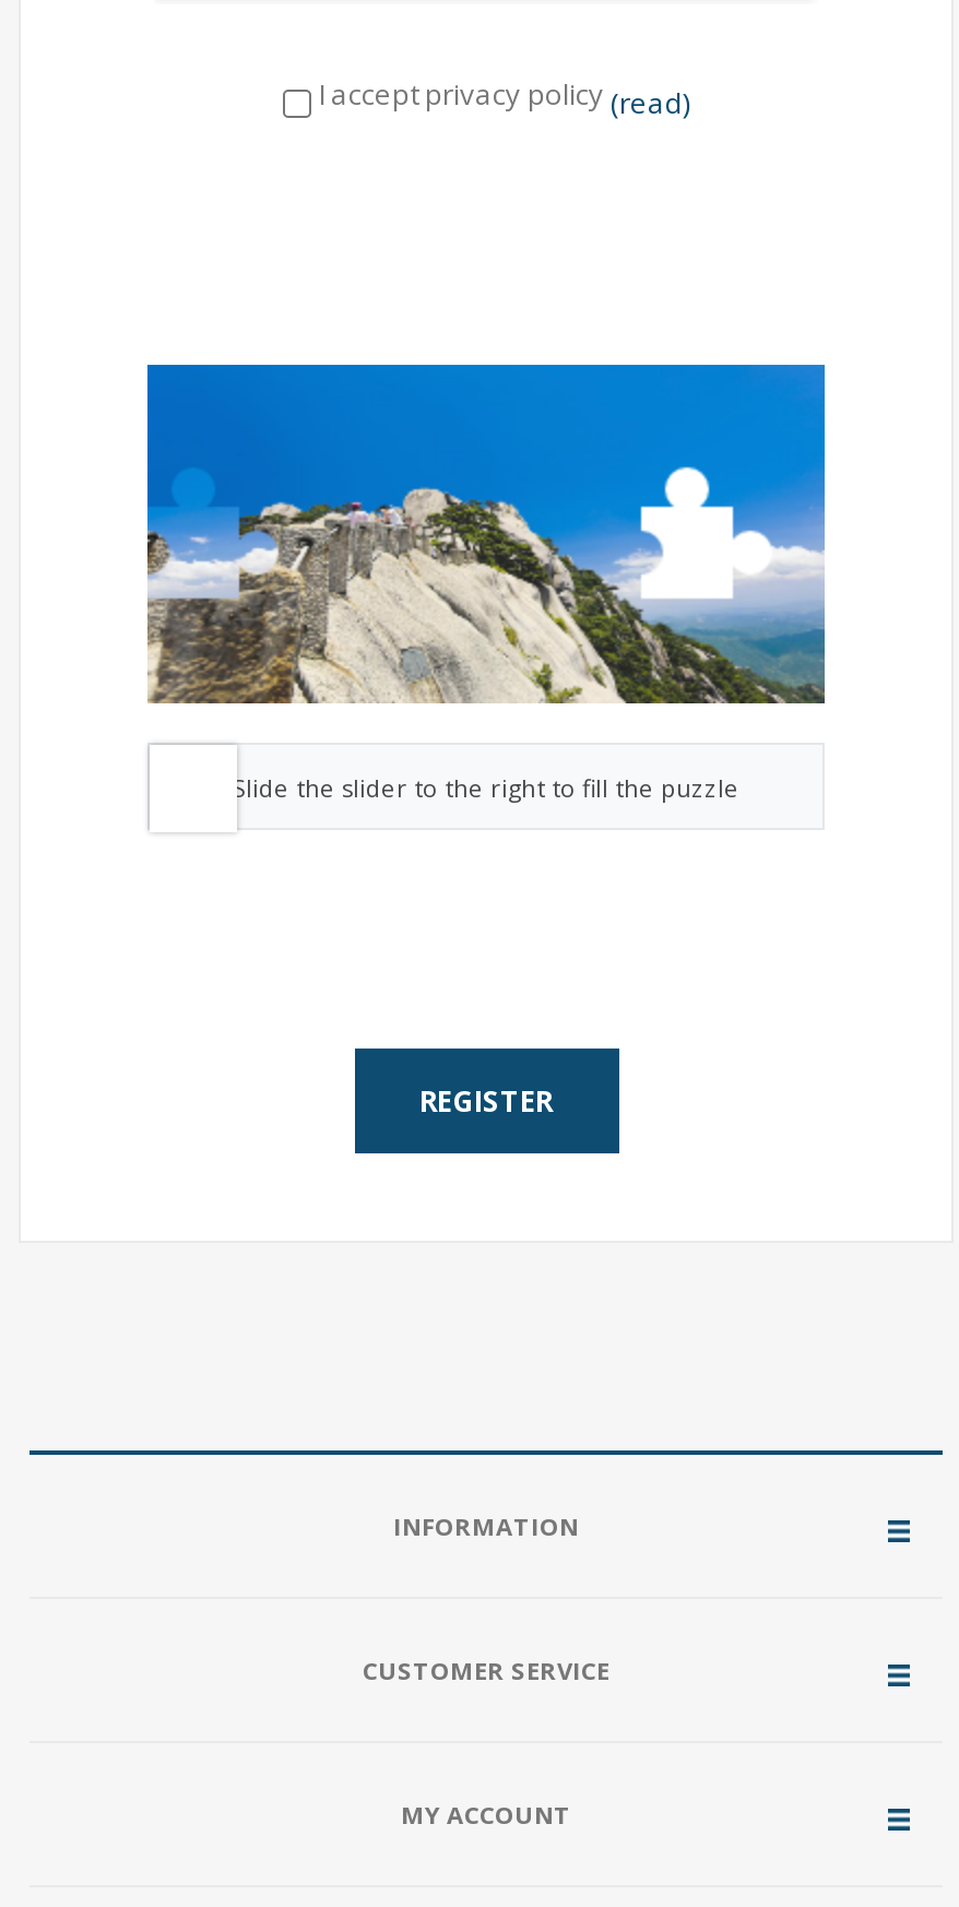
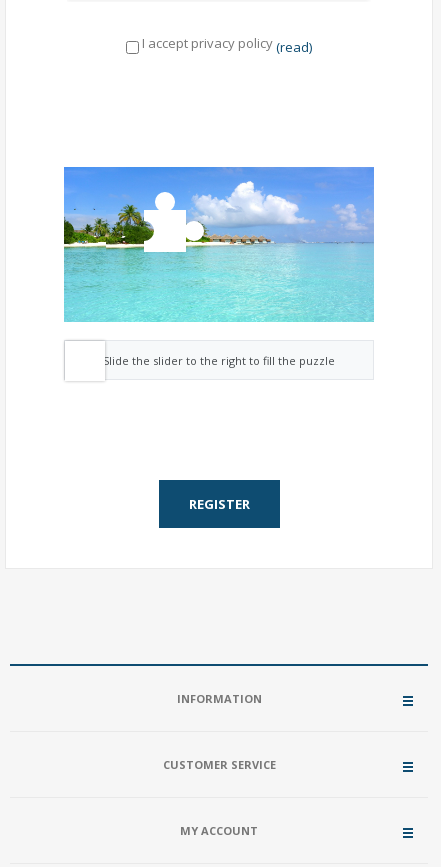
[145,363,827,706] [image] -> [63,166,375,323] [image]

